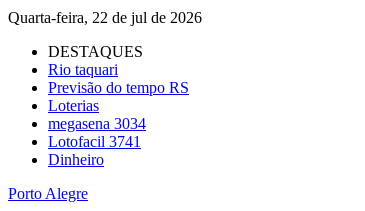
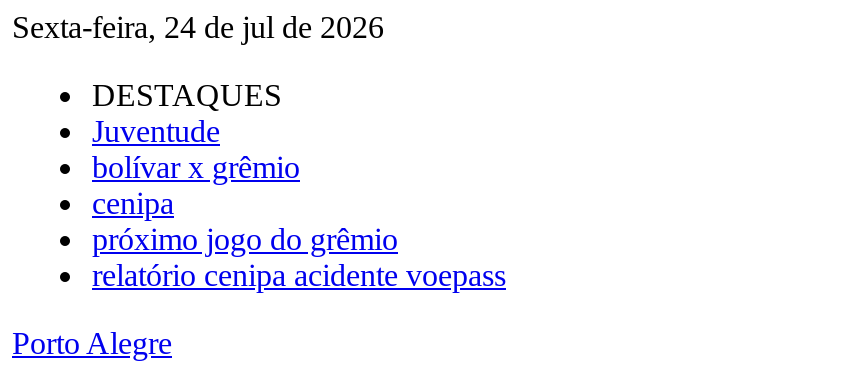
[8,9,202,26] Quarta-feira, 22 de jul de 2026 -> [12,10,384,44] Sexta-feira, 24 de jul de 2026
[48,61,189,168] Rio taquari | Previsão do tempo RS | Loterias | megasena 3034 | Lotofacil 3741 | Dinheiro -> [92,114,506,292] Juventude | bolívar x grêmio | cenipa | próximo jogo do grêmio | relatório cenipa acidente voepass

